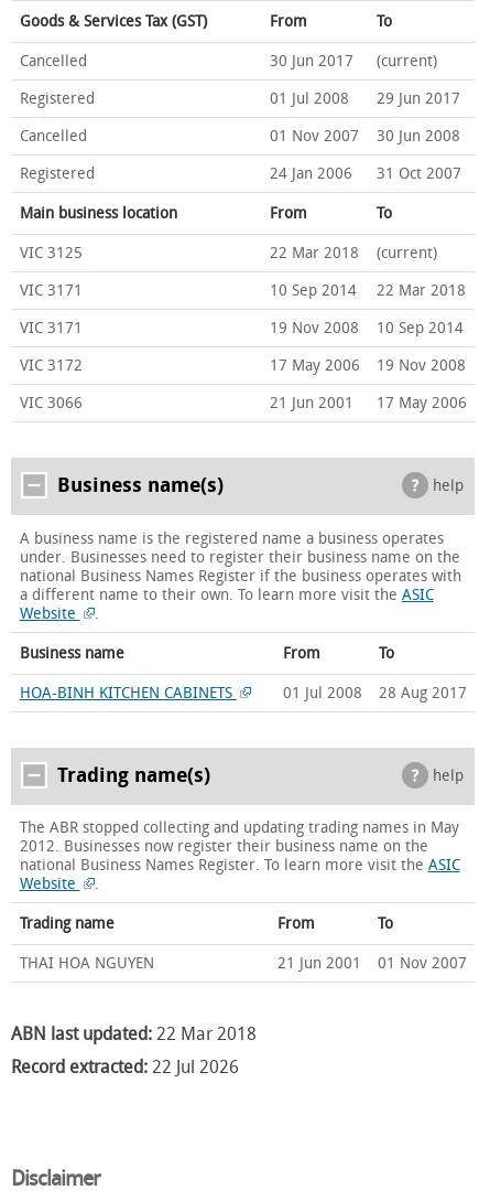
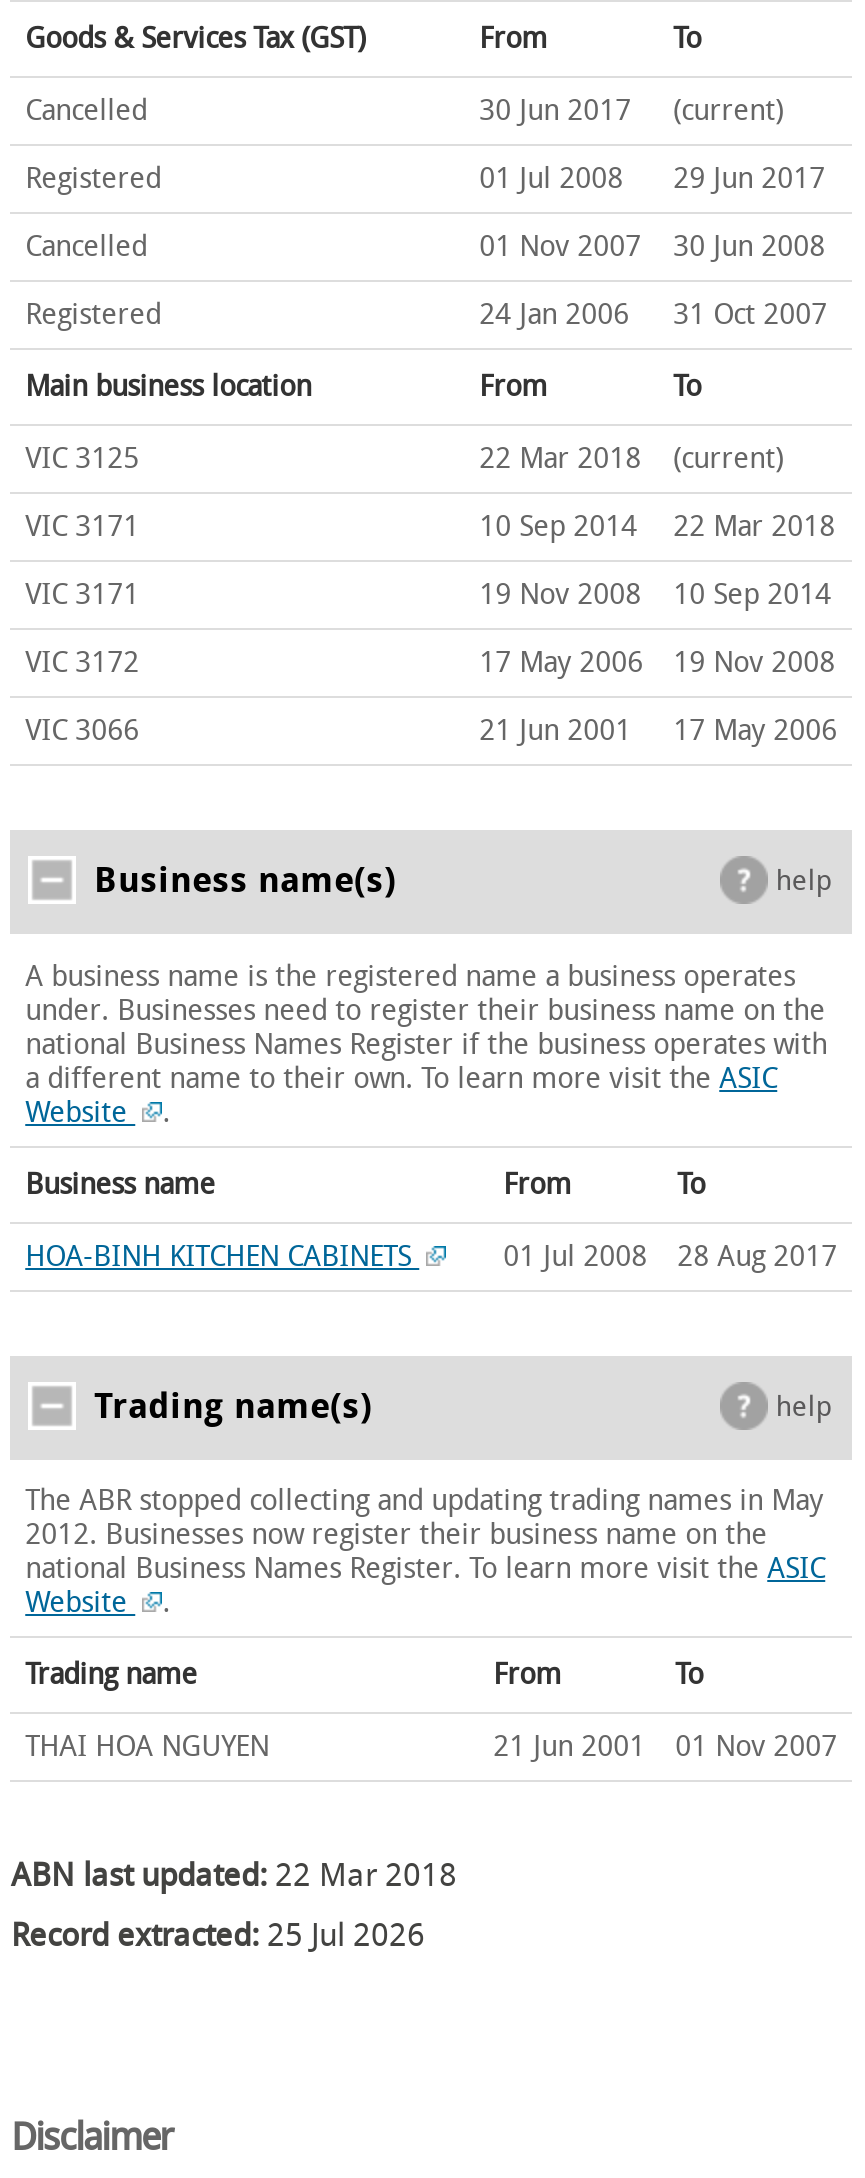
[11,1057,239,1078] Record extracted: 22 Jul 2026 -> [11,1917,425,1955] Record extracted: 25 Jul 2026

